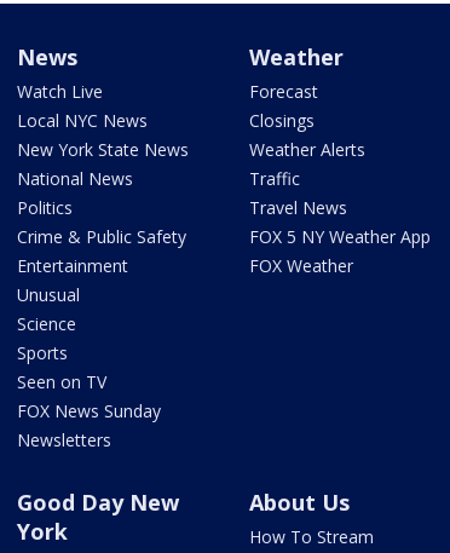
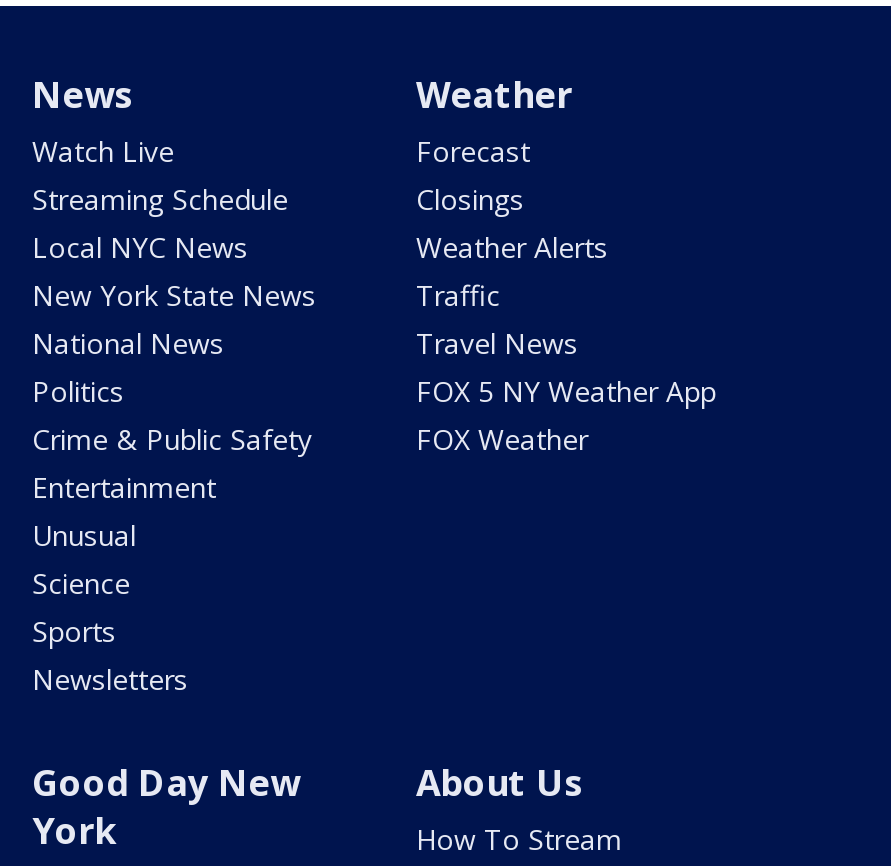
moved [17,109,189,364] -> [32,228,316,650]: Local NYC News | New York State News | National News | ... | Science | Sports
none -> [32,180,288,218] Streaming Schedule
[17,371,161,423] Seen on TV | FOX News Sunday -> none

